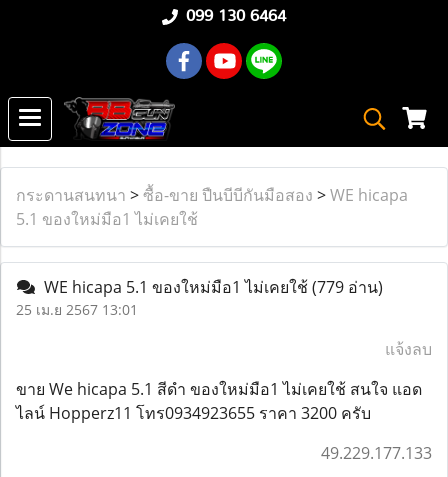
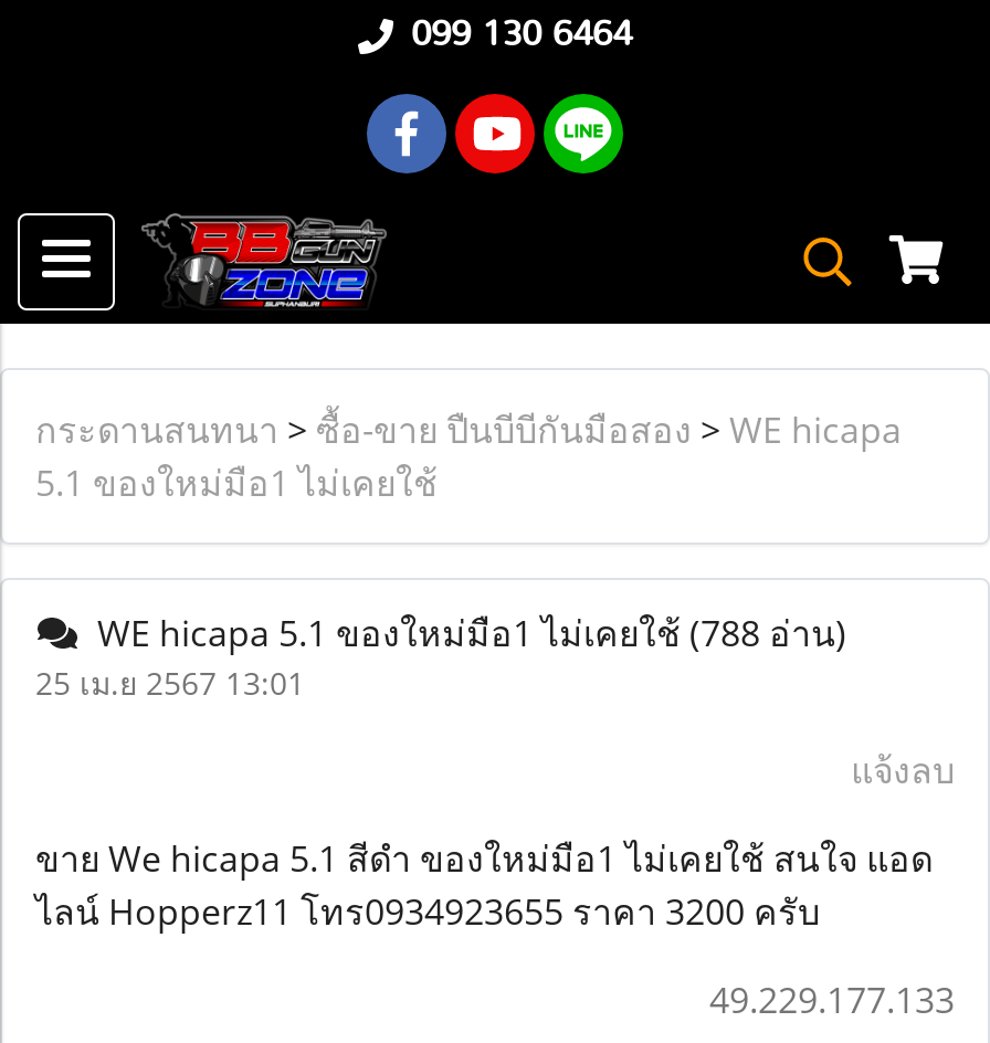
[36,276,383,298] WE hicapa 5.1 ของใหม่มือ1 ไม่เคยใช้(779 อ่าน) -> [80,609,846,657] WE hicapa 5.1 ของใหม่มือ1 ไม่เคยใช้(788 อ่าน)

